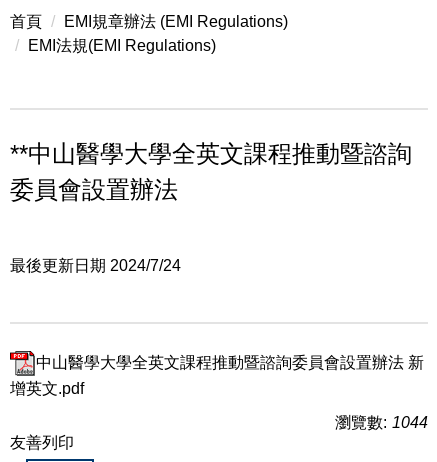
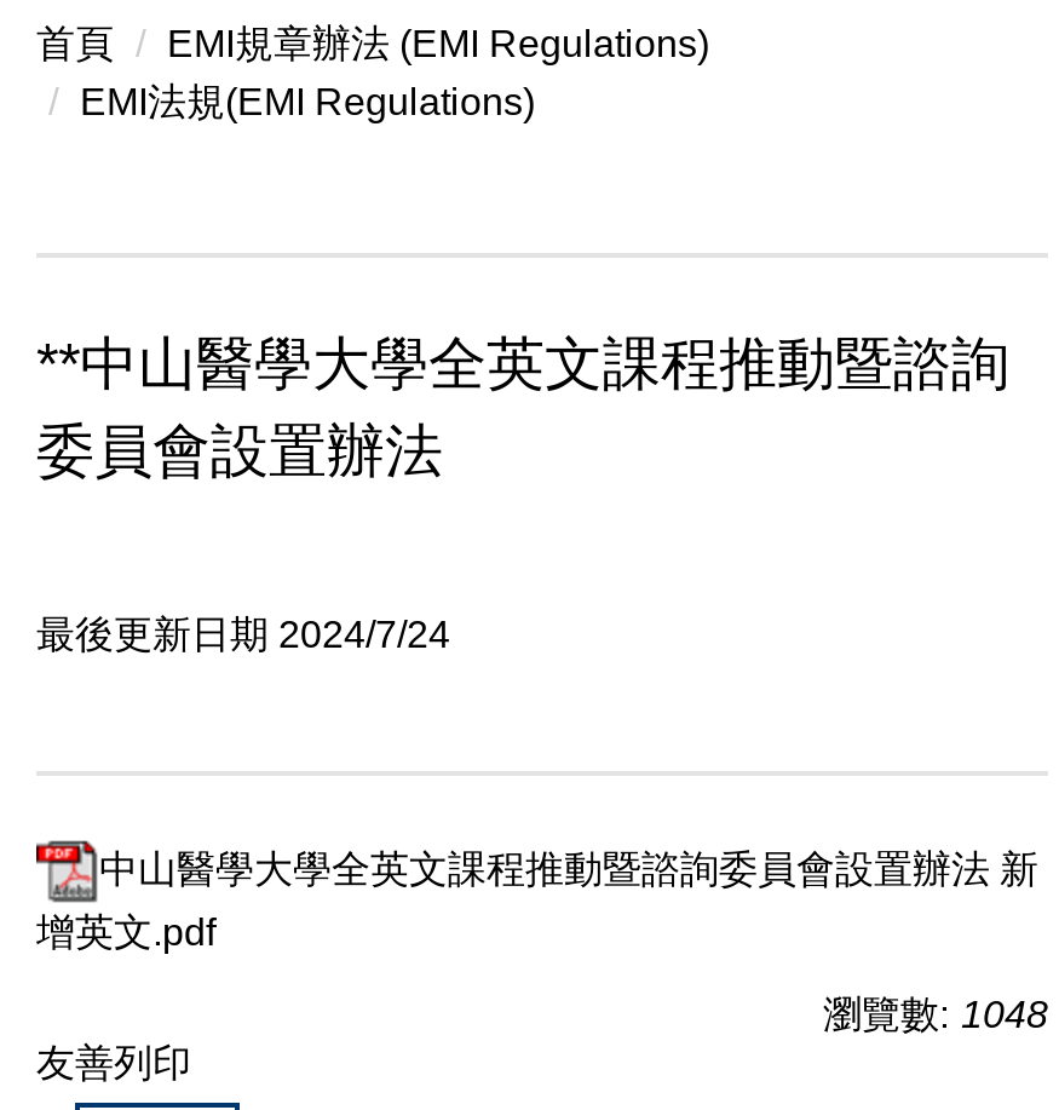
[335,414,428,431] 瀏覽數: 1044 -> [823,993,1048,1034] 瀏覽數: 1048

